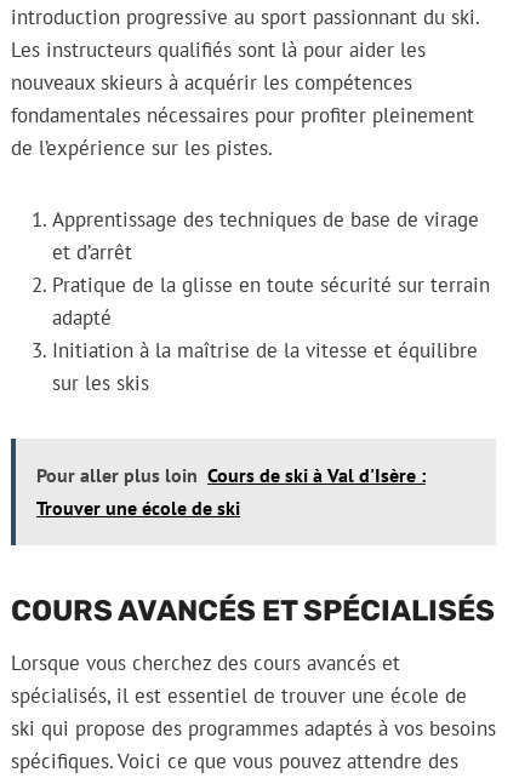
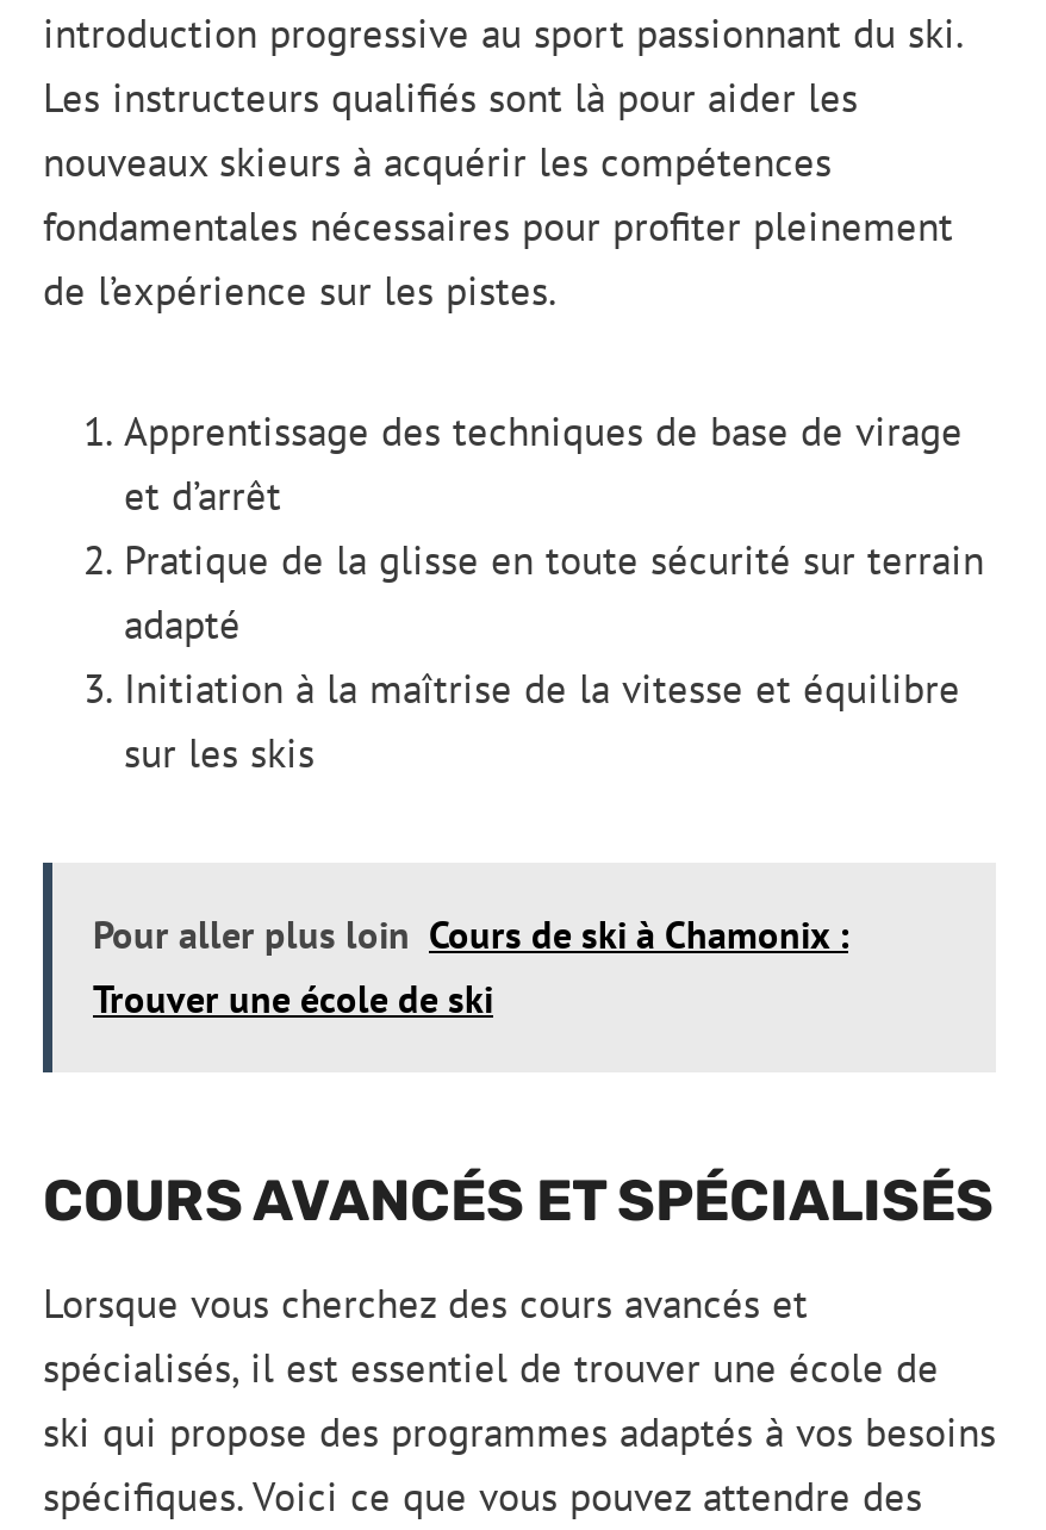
[36,463,426,487] Pour aller plus loin Cours de ski à Val d'Isère : -> [93,911,848,958] Pour aller plus loin Cours de ski à Chamonix :

